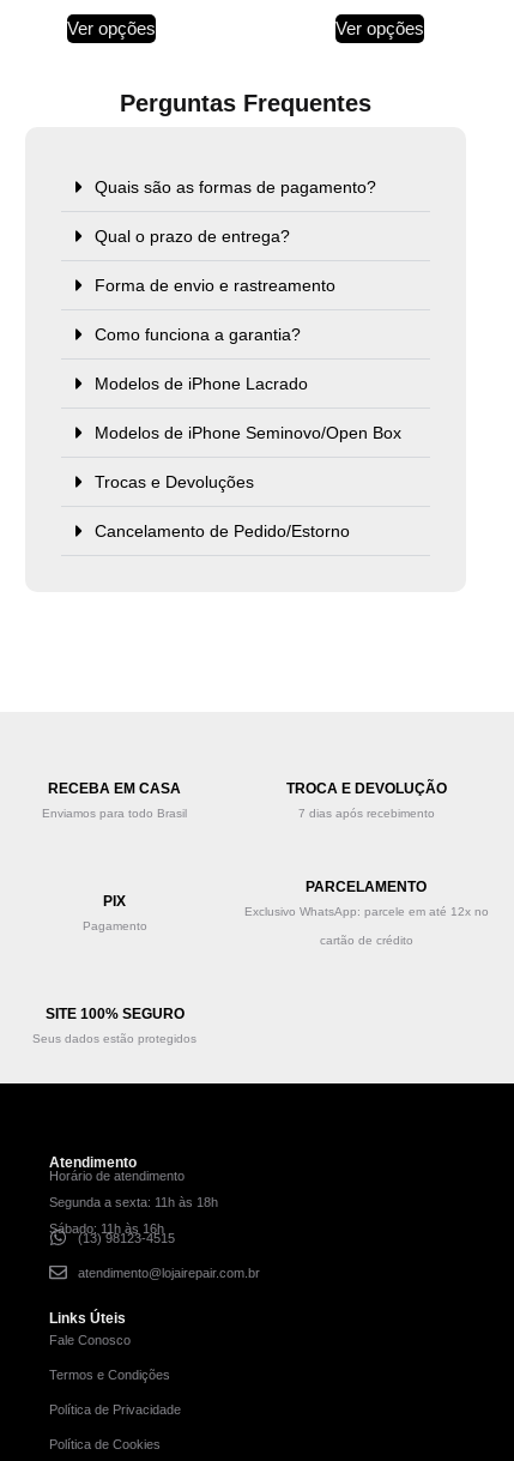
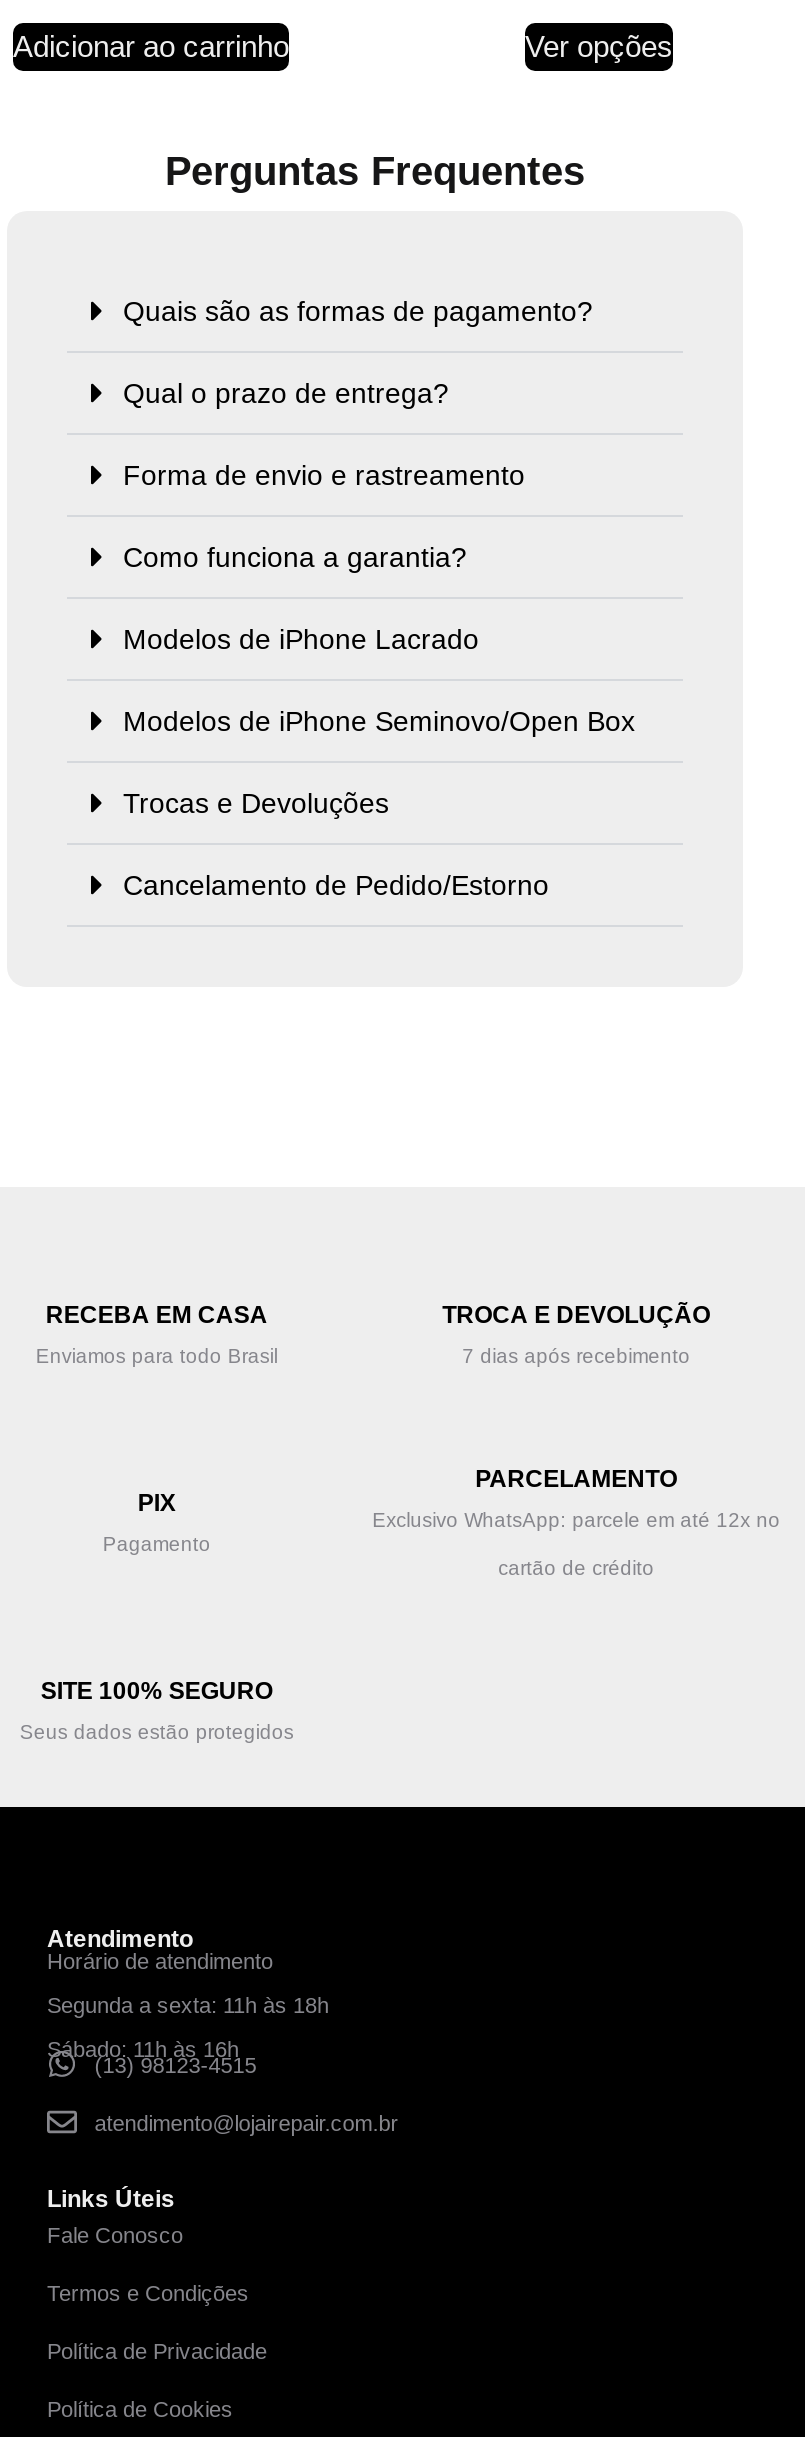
[67,18,156,38] Ver opções -> [13,28,289,62] Adicionar ao carrinho

